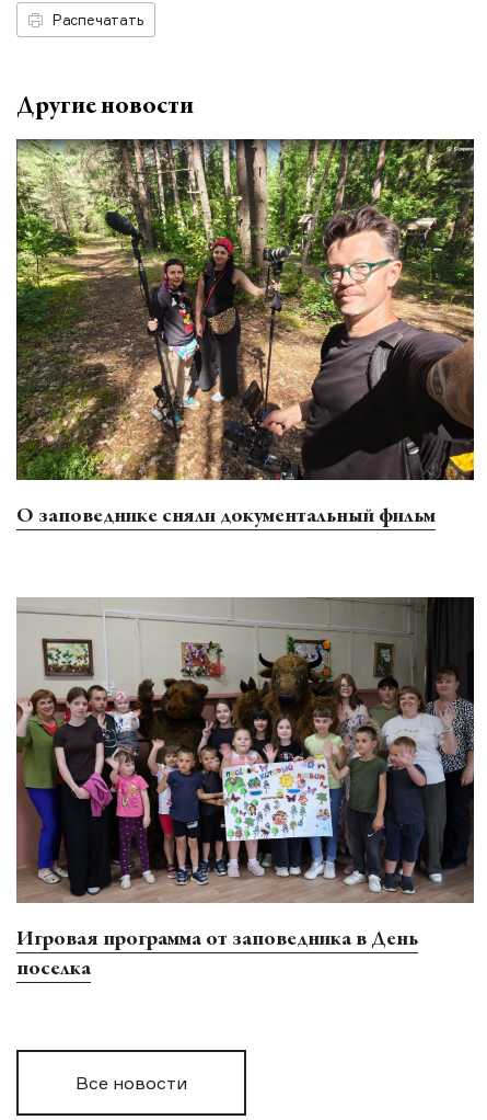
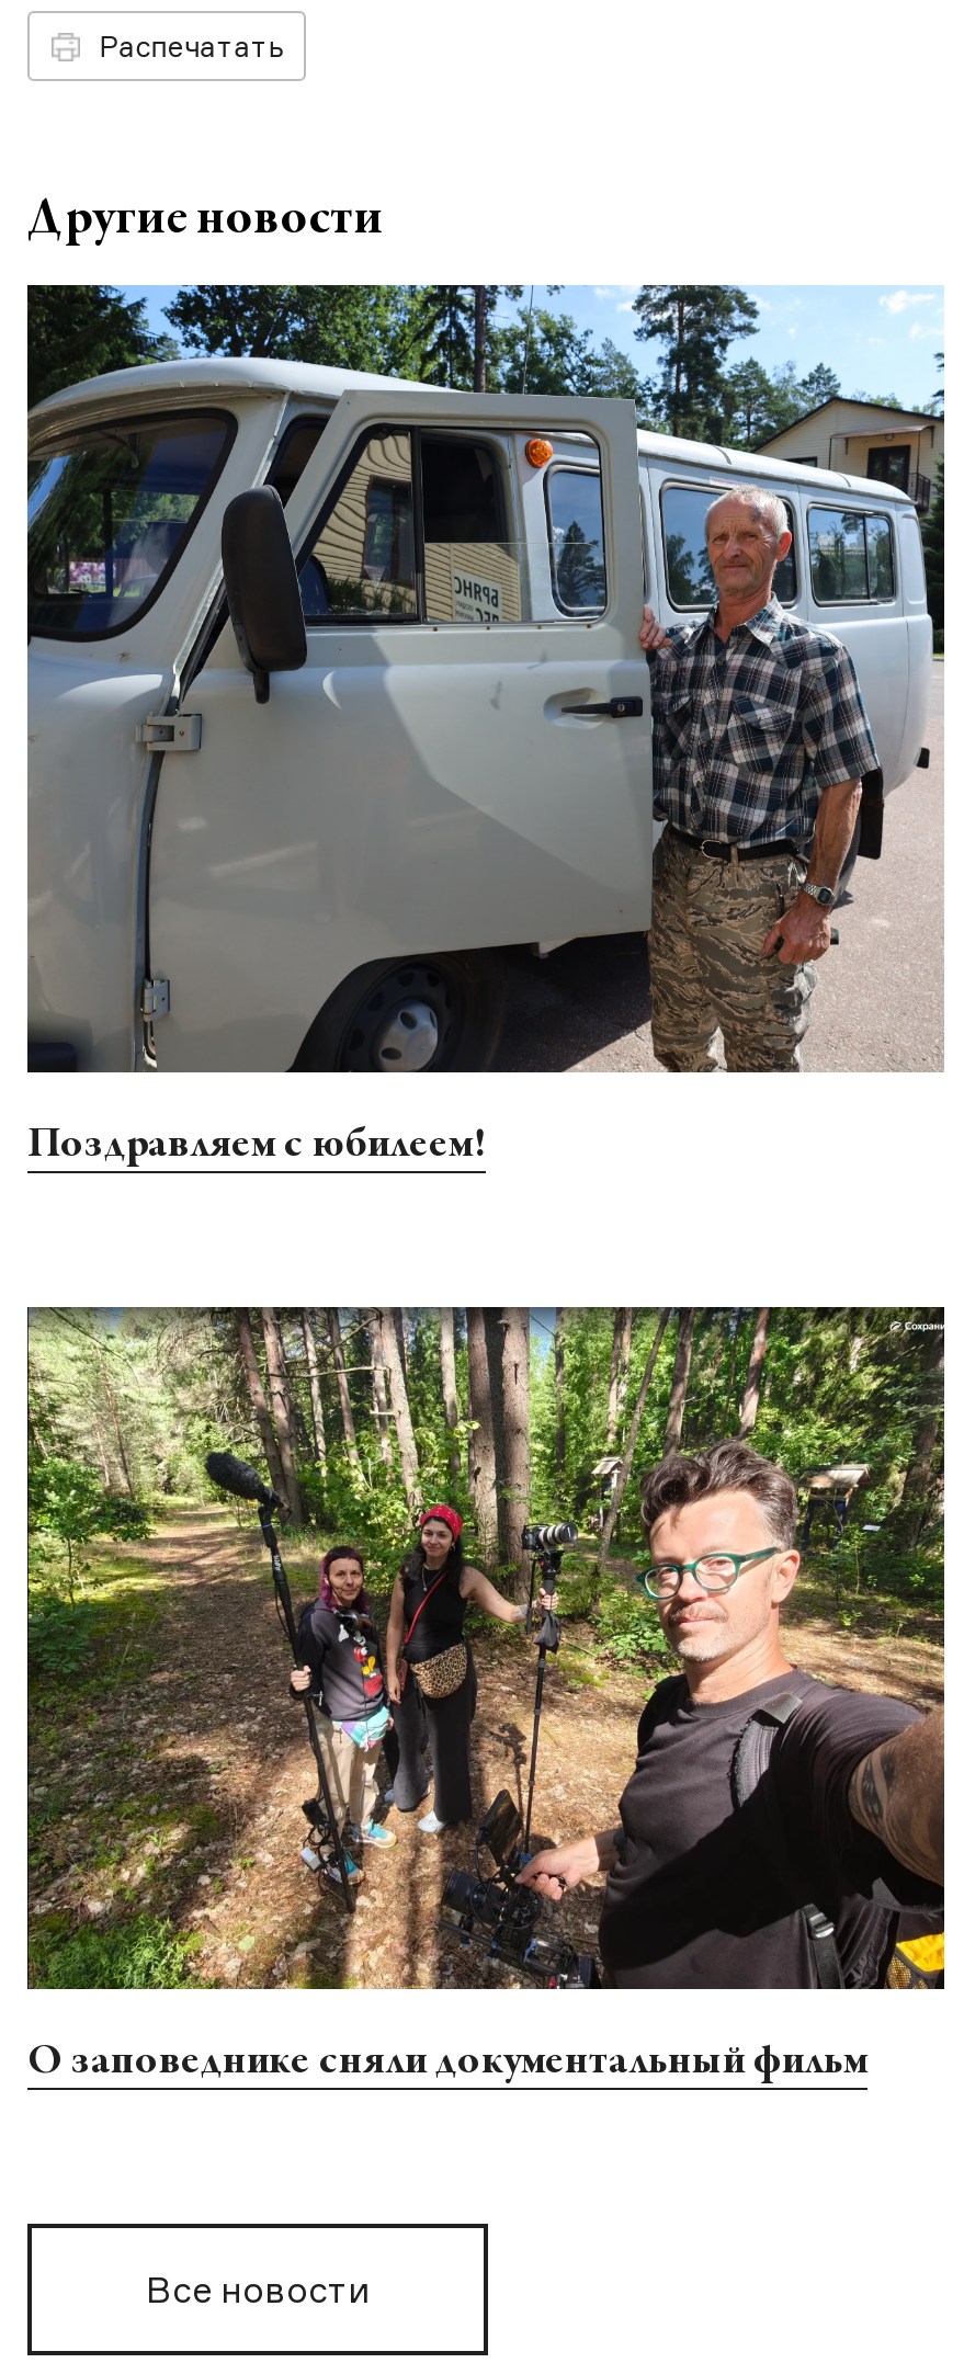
none -> [25,283,946,1168] [image] | Поздравляем с юбилеем!
moved [14,137,476,528] -> [23,1303,949,2085]: [image] | О заповеднике сняли документальный фильм
[15,596,475,981] [image] | Игровая программа от заповедника в День | поселка -> none

